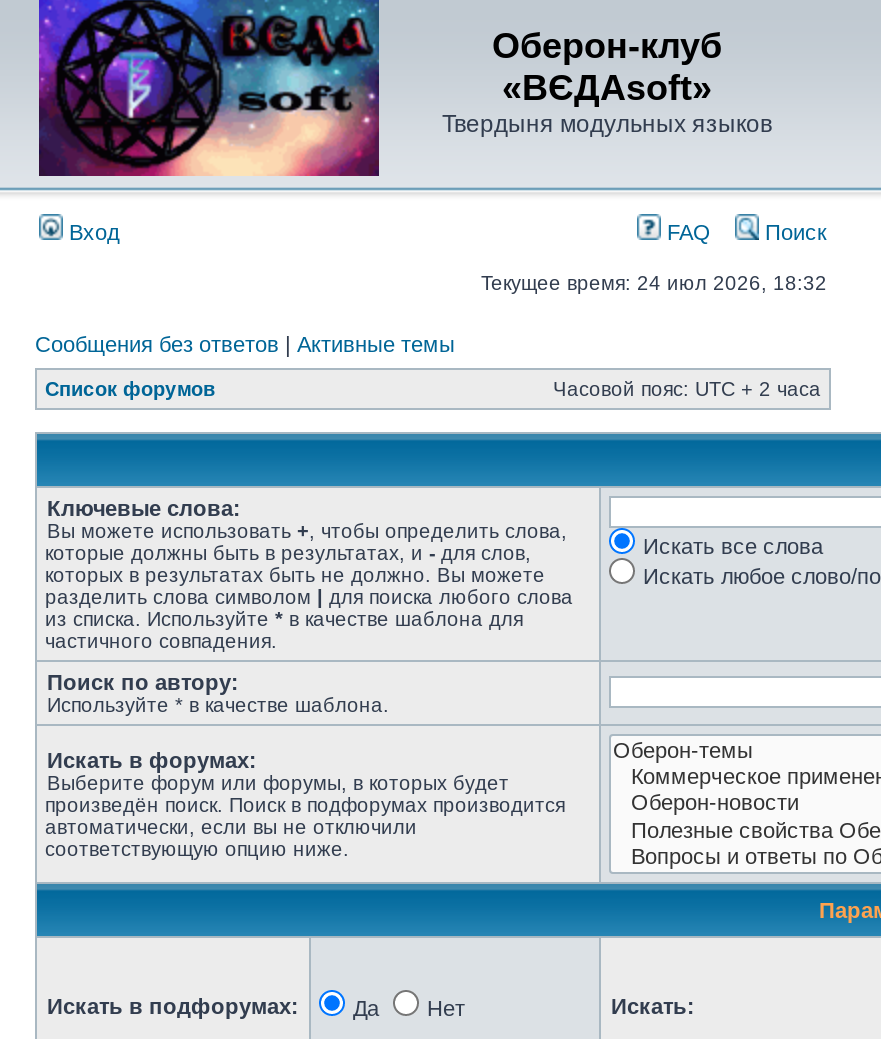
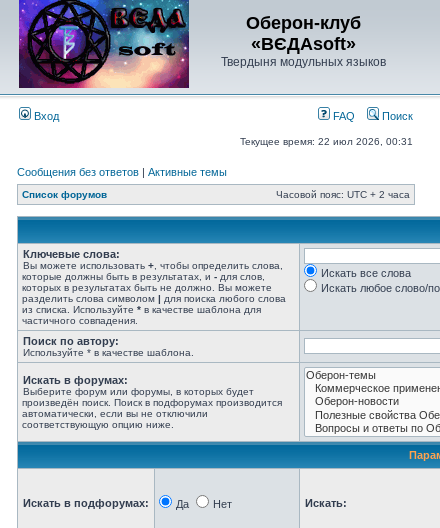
[481,272,827,294] Текущее время: 24 июл 2026, 18:32 -> [240,136,413,147] Текущее время: 22 июл 2026, 00:31

